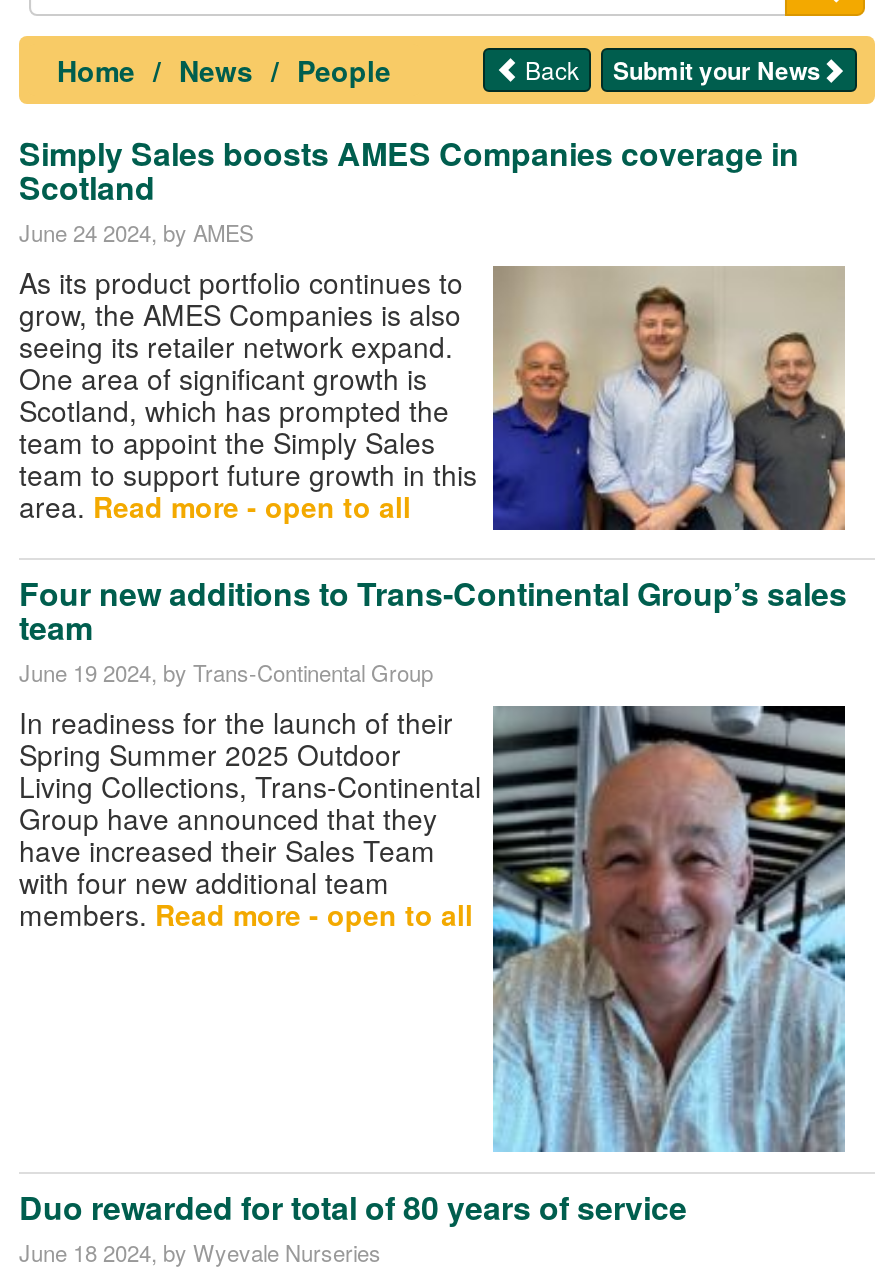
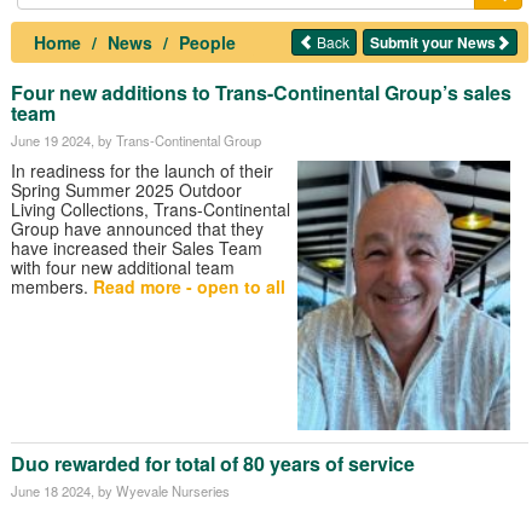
[19,130,847,544] [image] | Simply Sales boosts AMES Companies coverage in | Scotland | June 24 2024, by AMES | As its product portfolio continues to | grow, the AMES Companies is also | seeing its retailer network expand. | One area of significant growth is | Scotland, which has prompted the | team to appoint the Simply Sales | team to support future growth in this | area. Read more - open to all -> none

